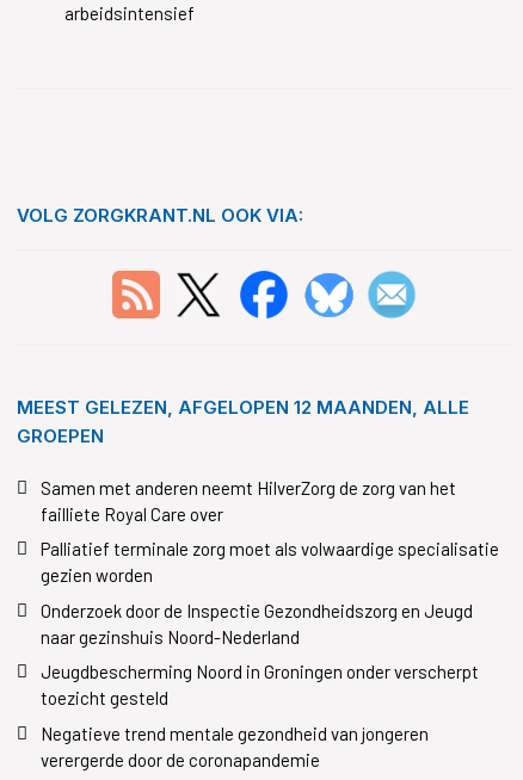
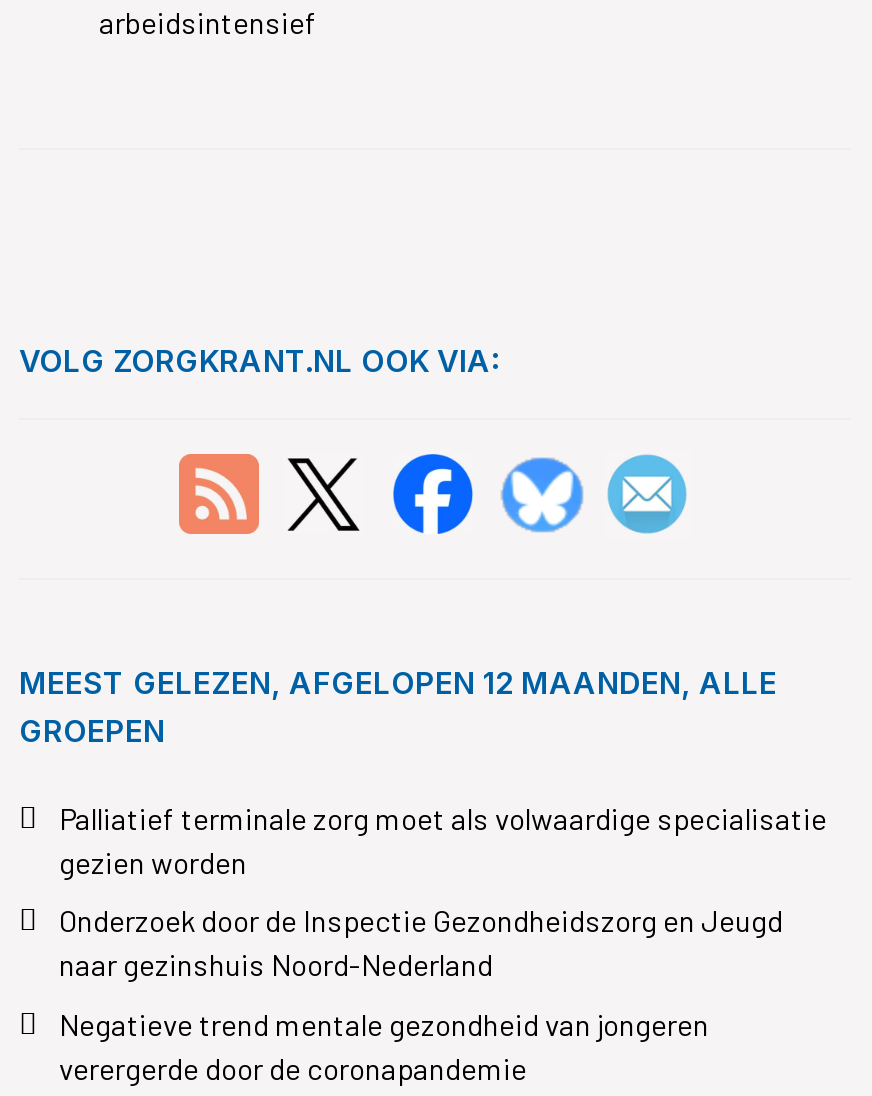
[41,477,456,525] Samen met anderen neemt HilverZorg de zorg van het | failliete Royal Care over -> none
[41,661,479,709] Jeugdbescherming Noord in Groningen onder verscherpt | toezicht gesteld -> none

